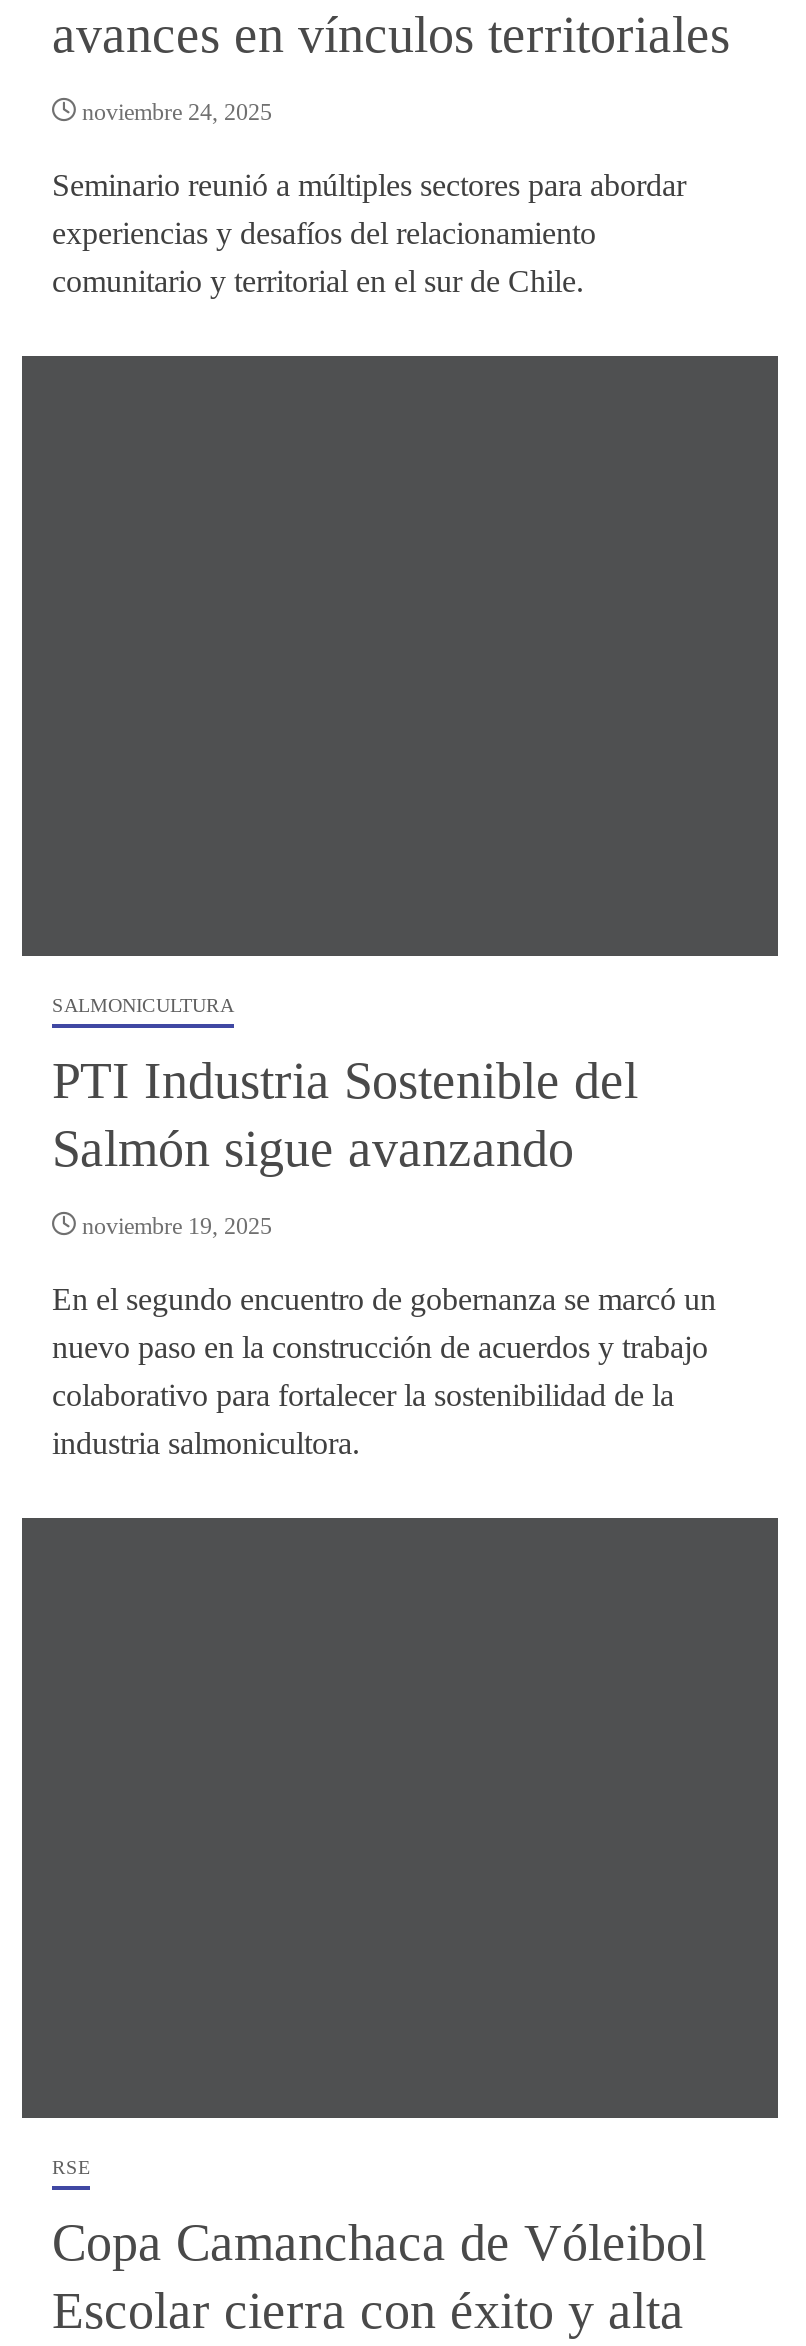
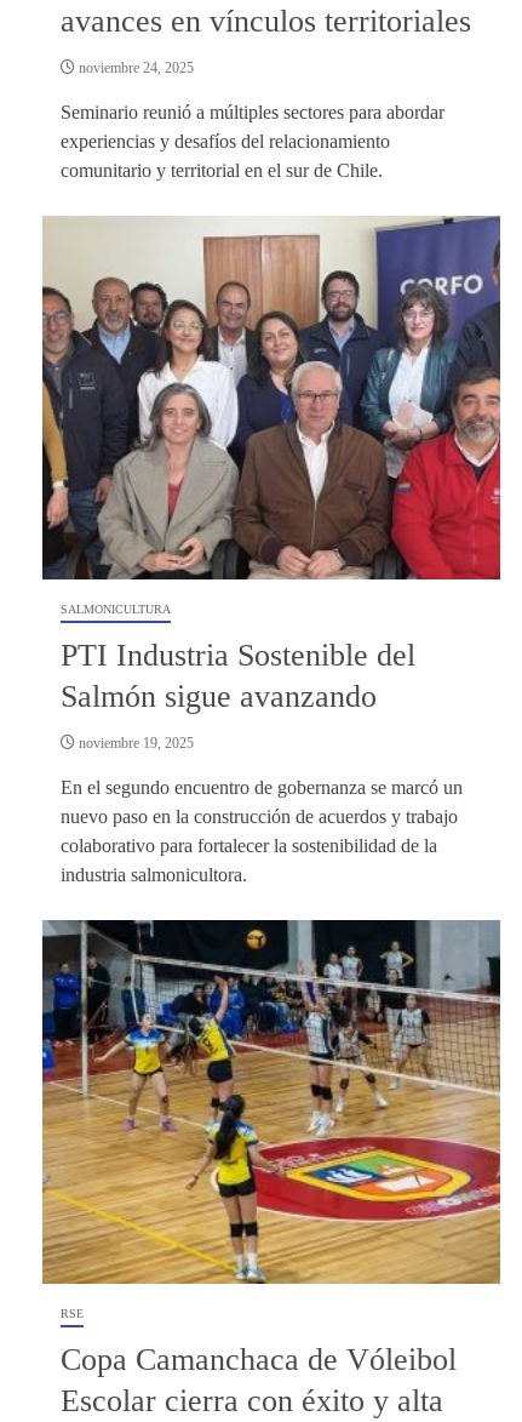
none -> [41,216,501,581] [image]
none -> [41,920,501,1285] [image]

